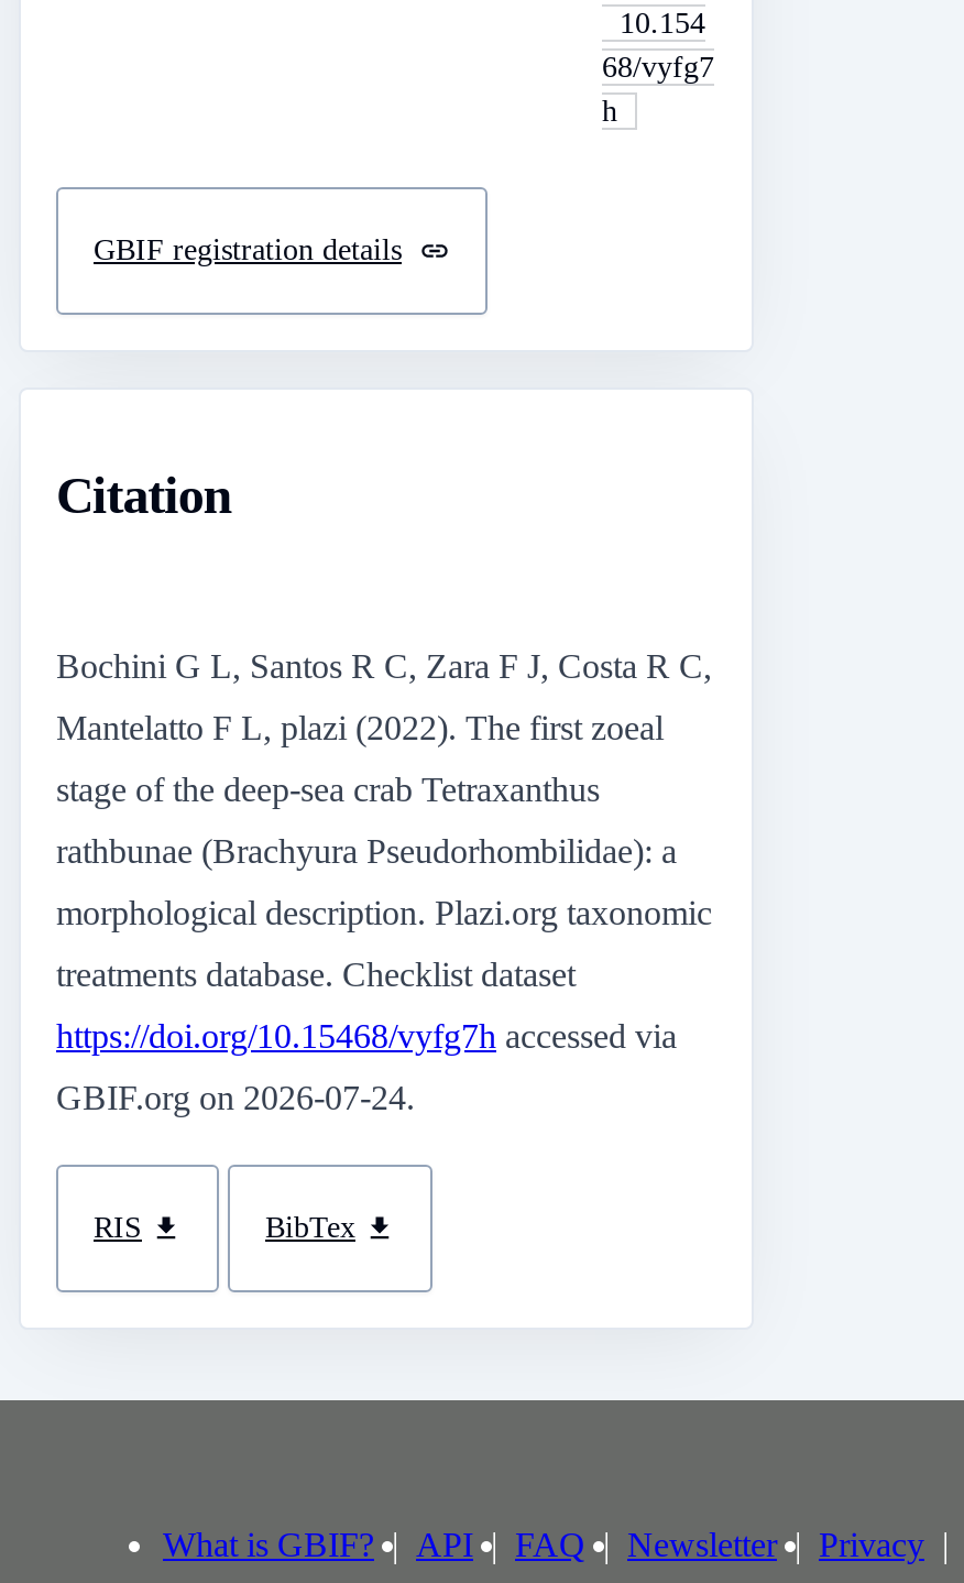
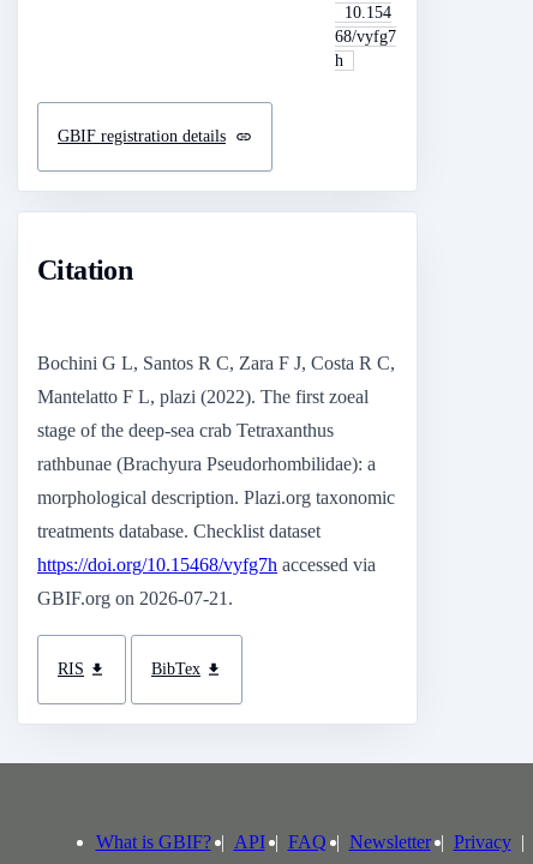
[56,1078,415,1116] GBIF.org on 2026-07-24. -> [37,588,233,608] GBIF.org on 2026-07-21.

